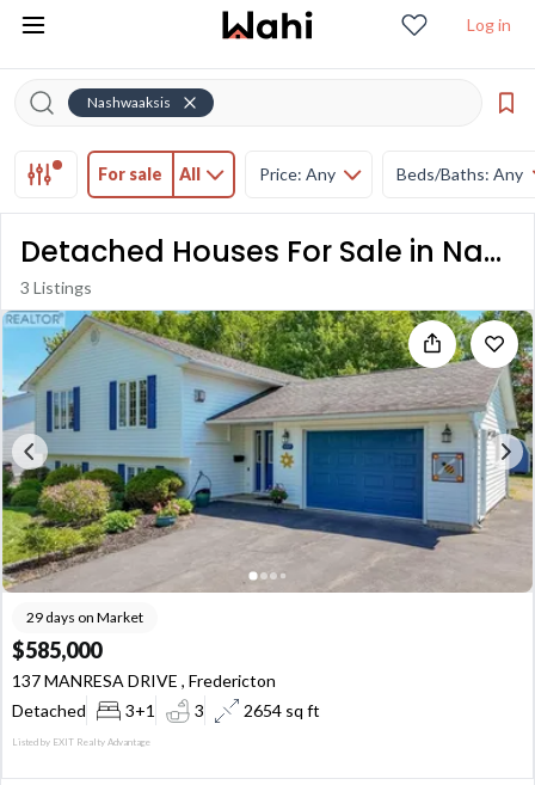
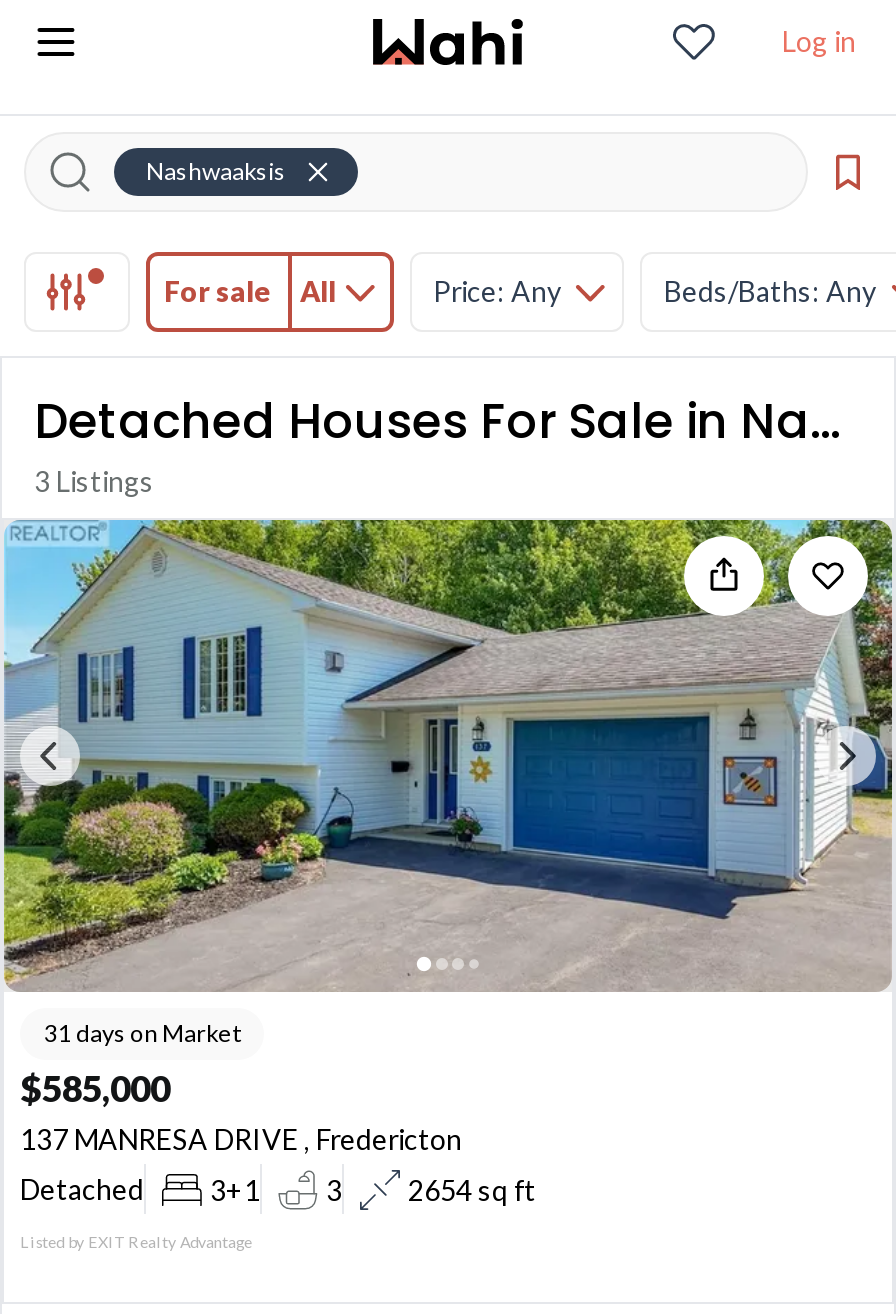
[26,608,143,626] 29 days on Market -> [44,1018,240,1048] 31 days on Market

